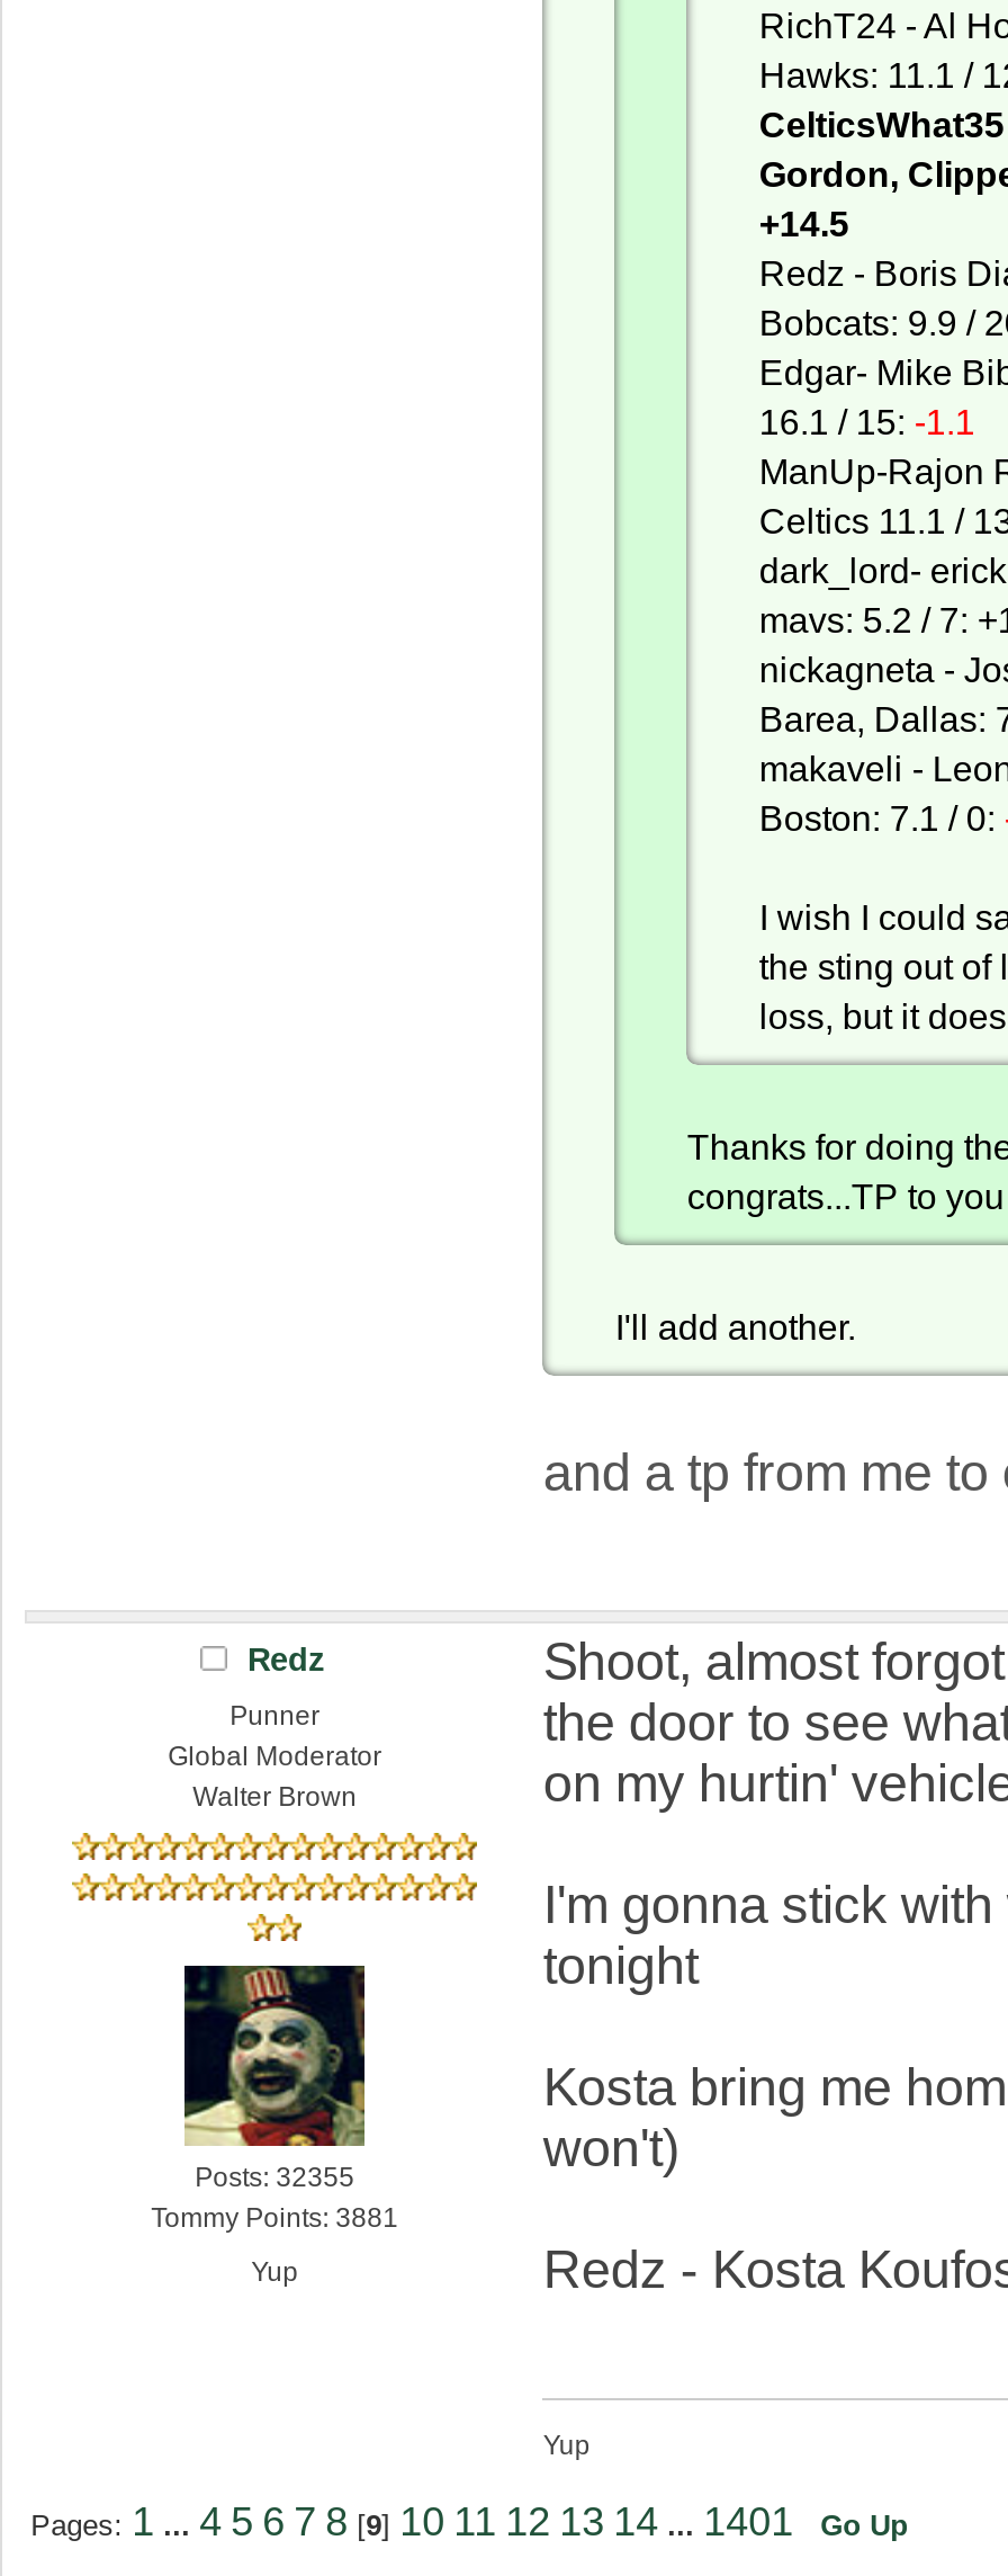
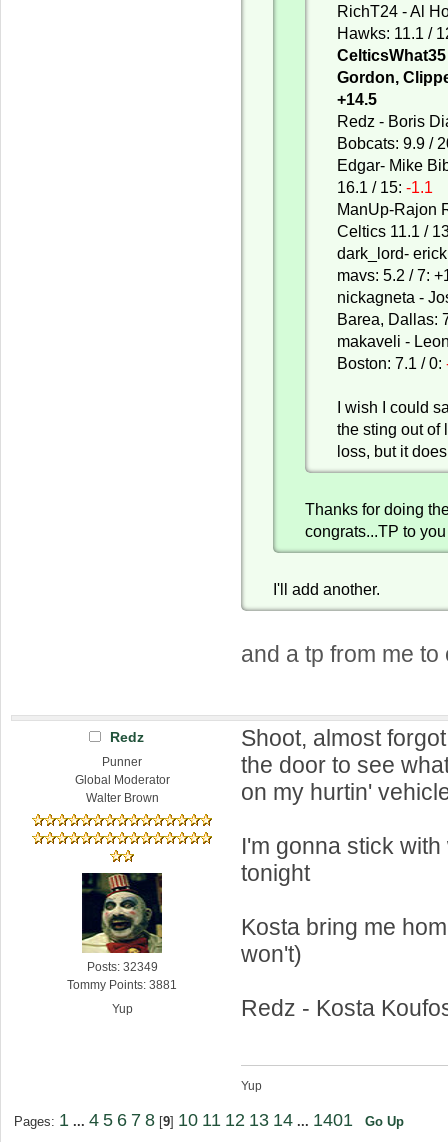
[195,2162,355,2193] Posts: 32355 -> [87,960,158,974] Posts: 32349

